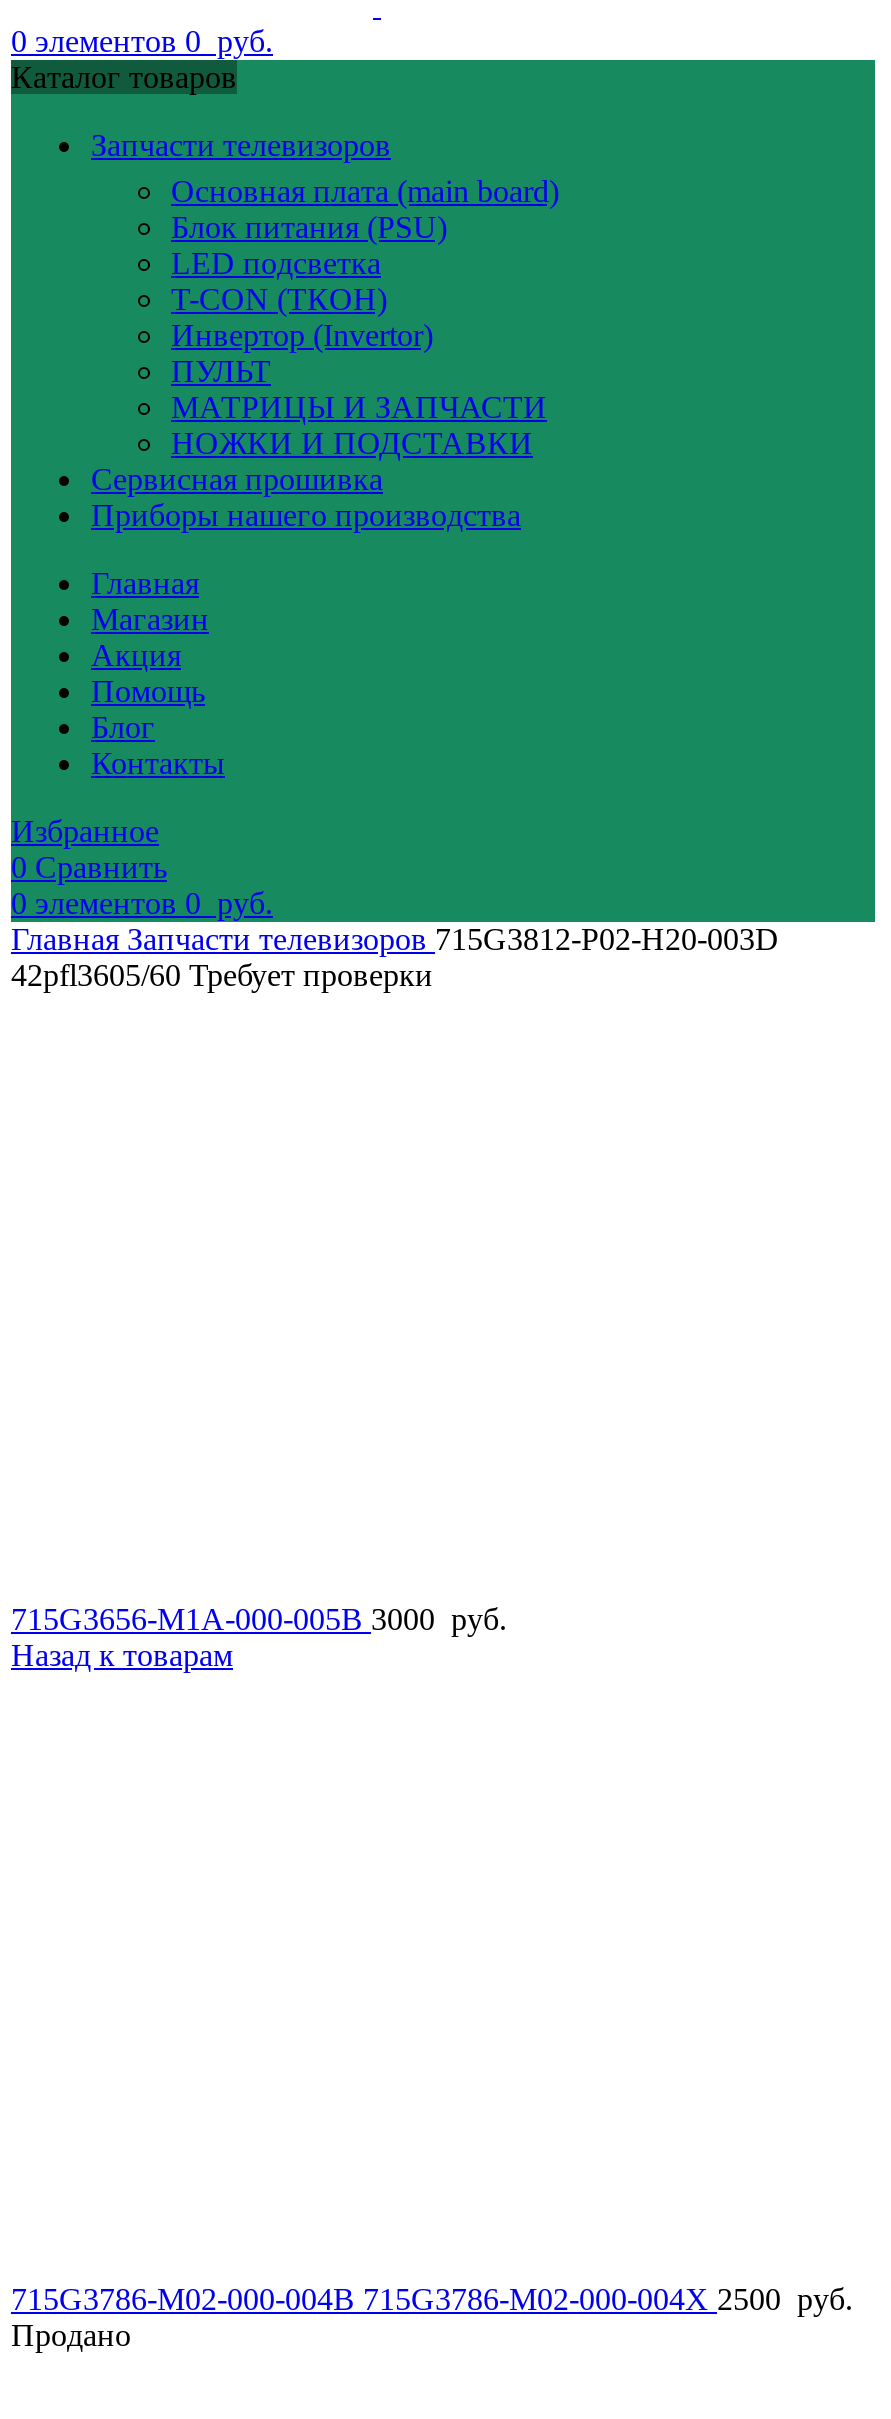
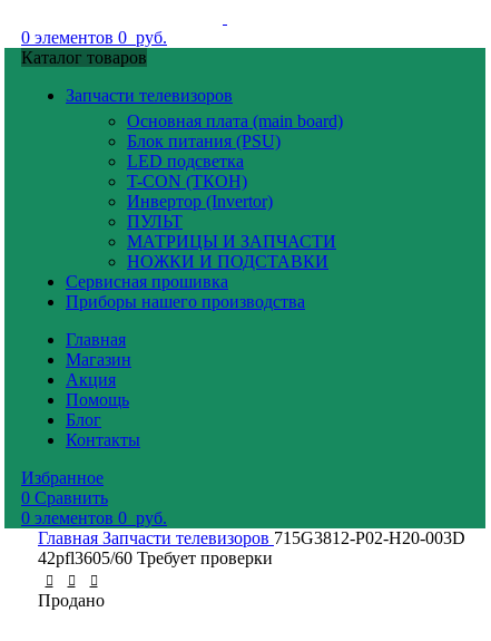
[11,1602,507,1672] 715G3656-M1A-000-005B 3000 руб. | Назад к товарам -> none
[11,2282,853,2316] 715G3786-M02-000-004B 715G3786-M02-000-004X 2500 руб. -> none

